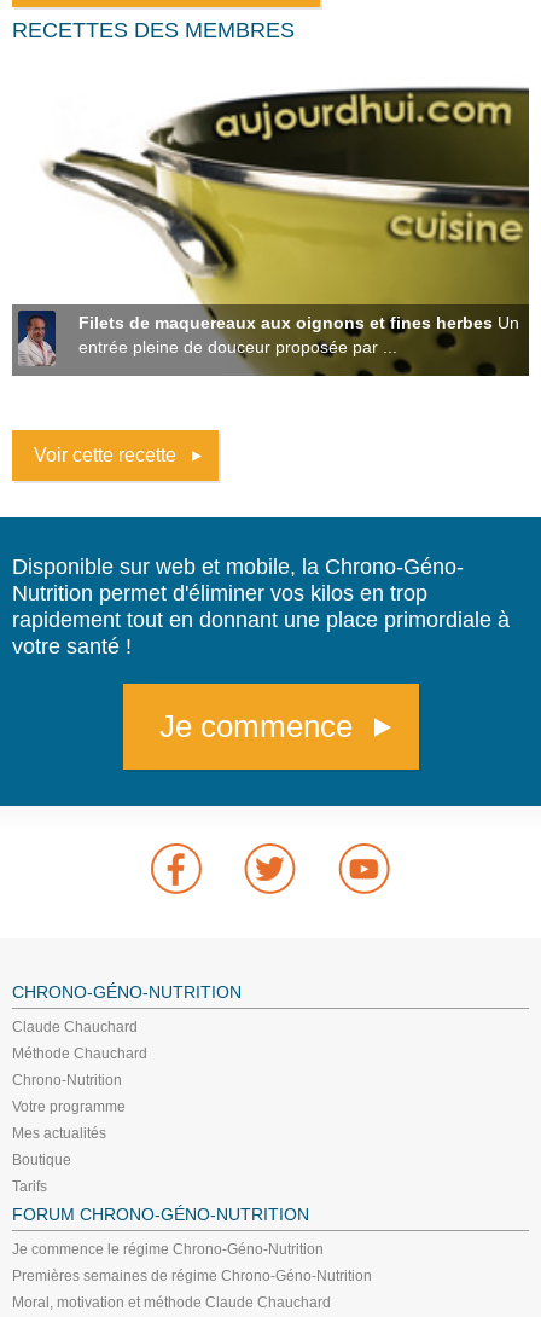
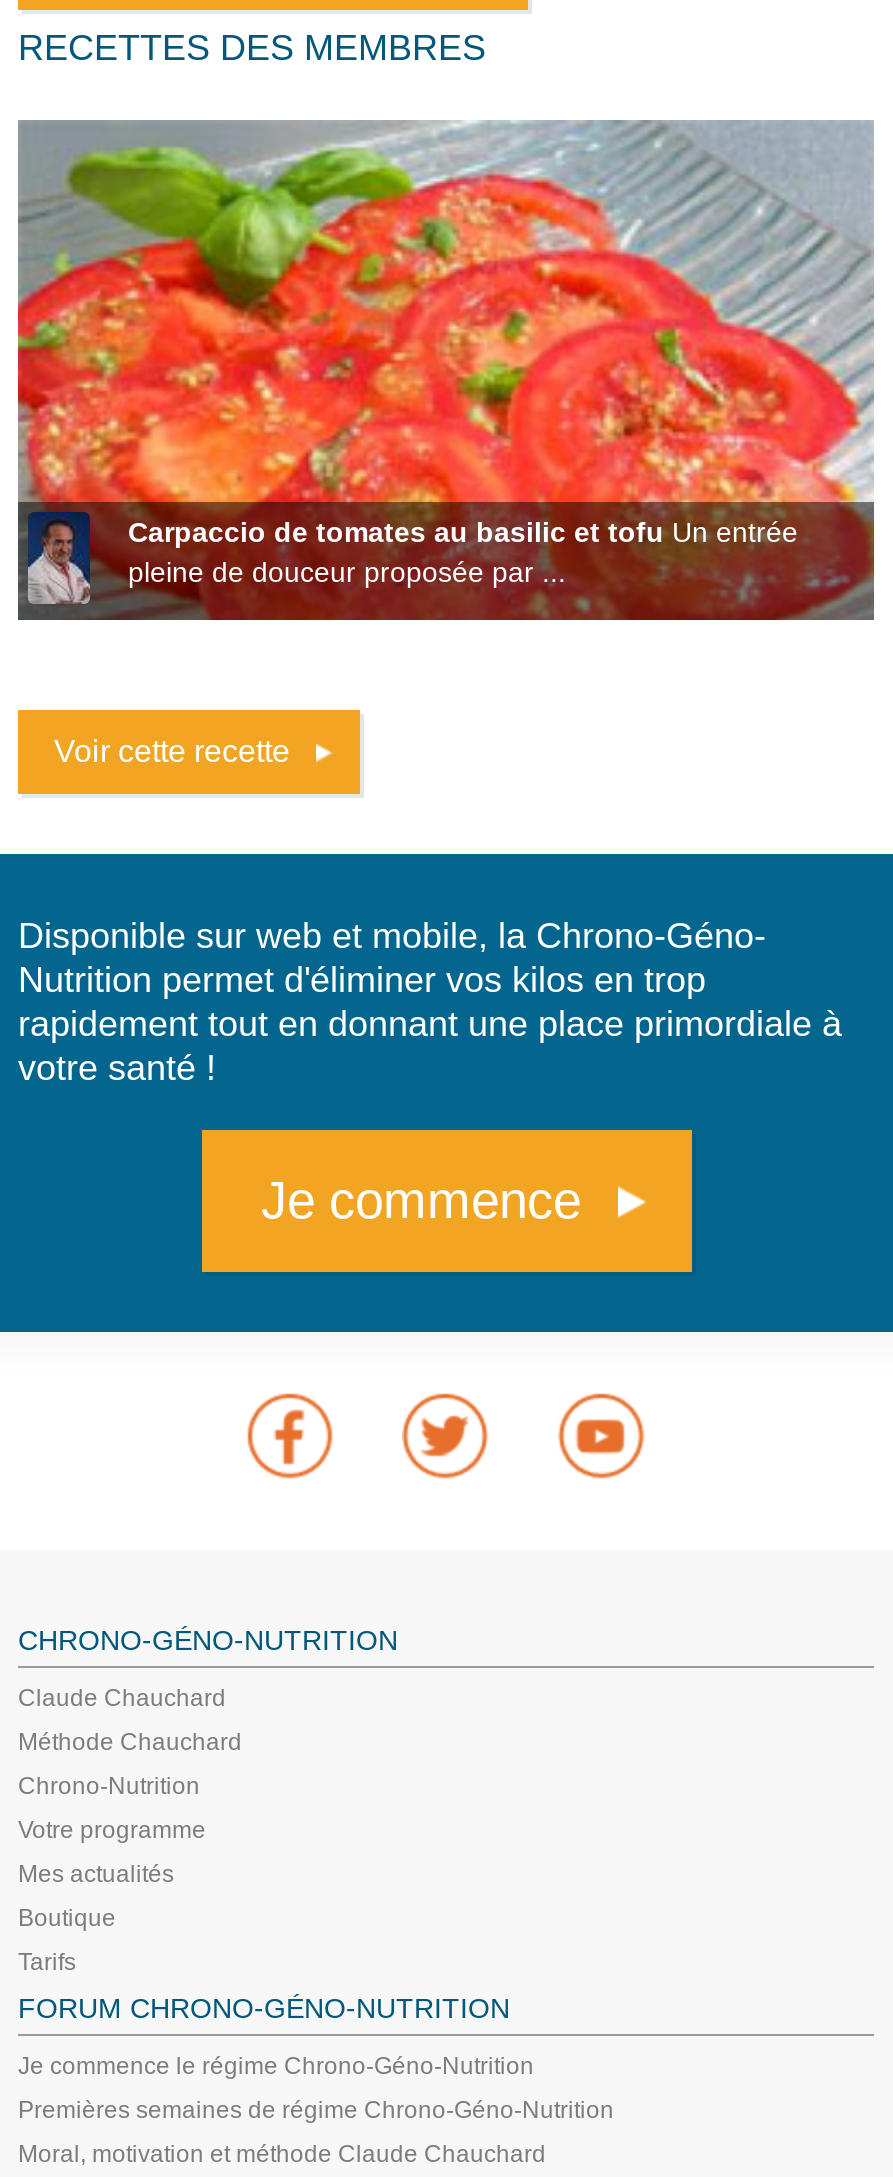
[12,74,530,377] [image] | Filets de maquereaux aux oignons et fines herbes Un | entrée pleine de douceur proposée par ... -> [16,118,874,622] [image] | Carpaccio de tomates au basilic et tofu Un entrée | pleine de douceur proposée par ...

